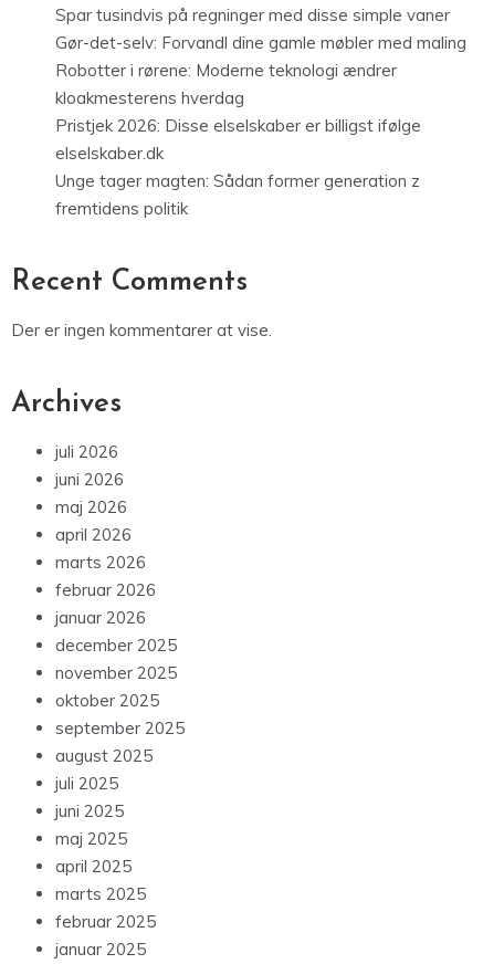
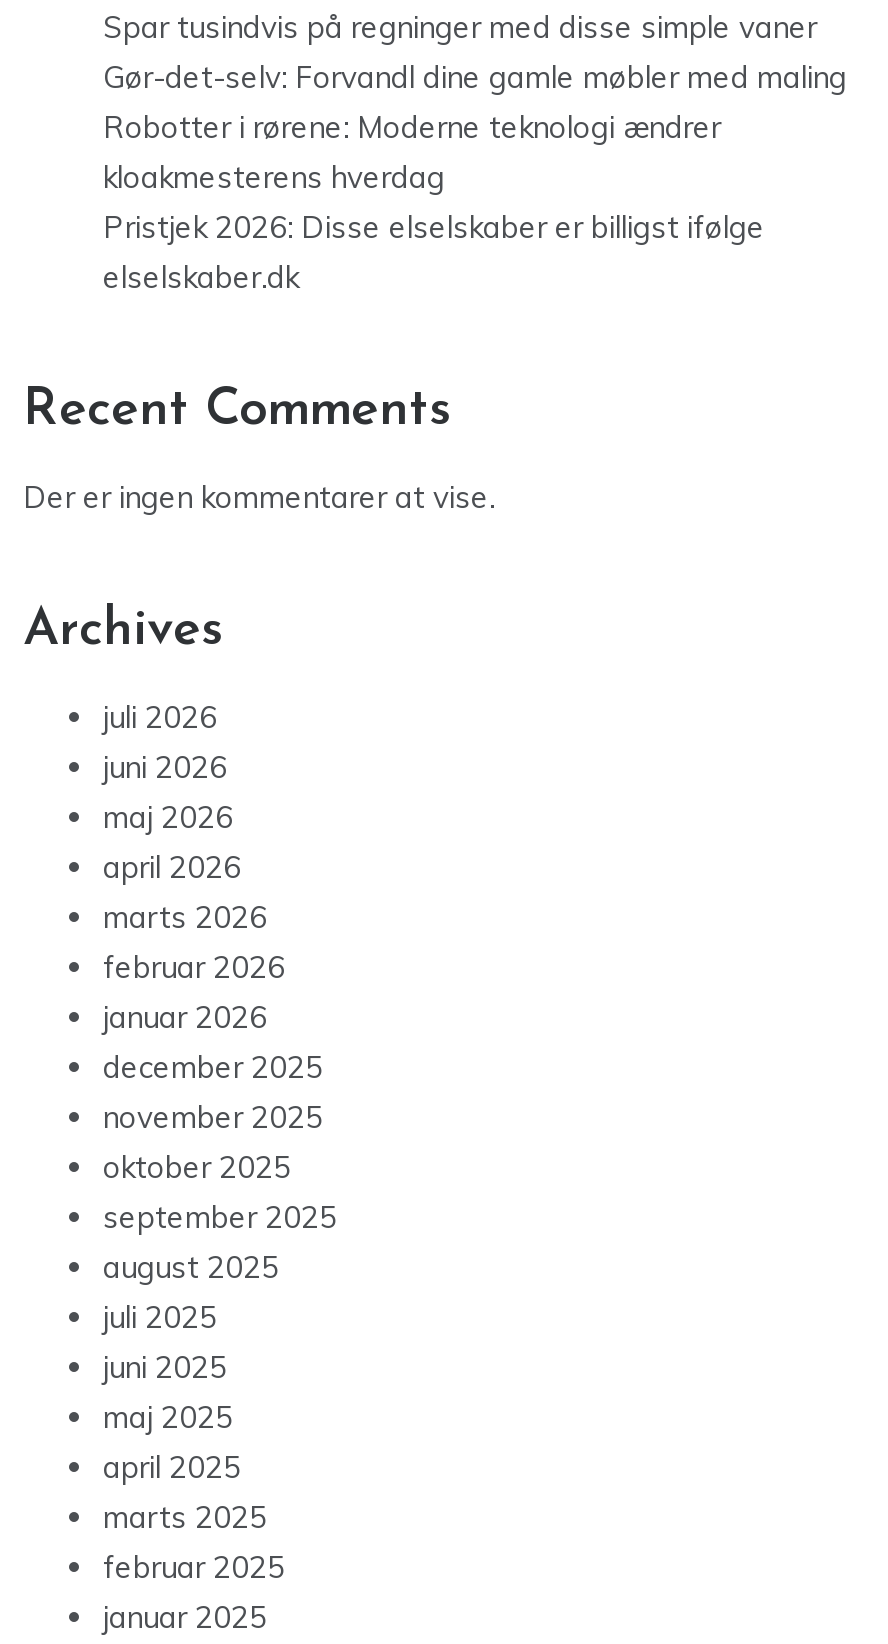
[55,171,420,219] Unge tager magten: Sådan former generation z | fremtidens politik -> none

